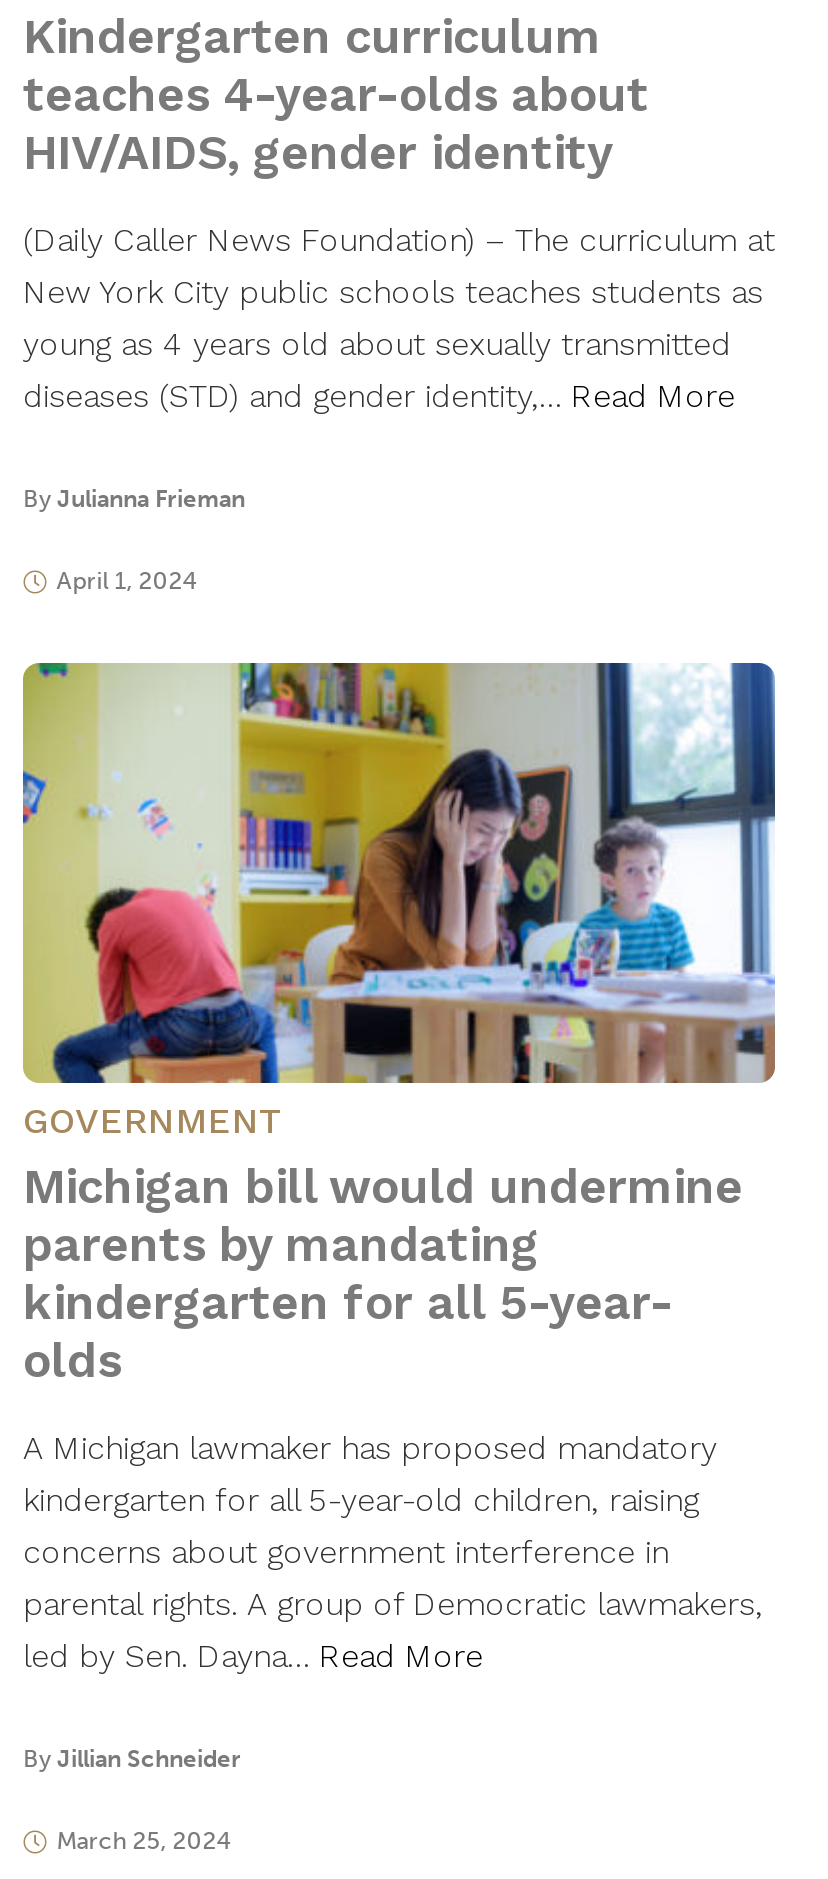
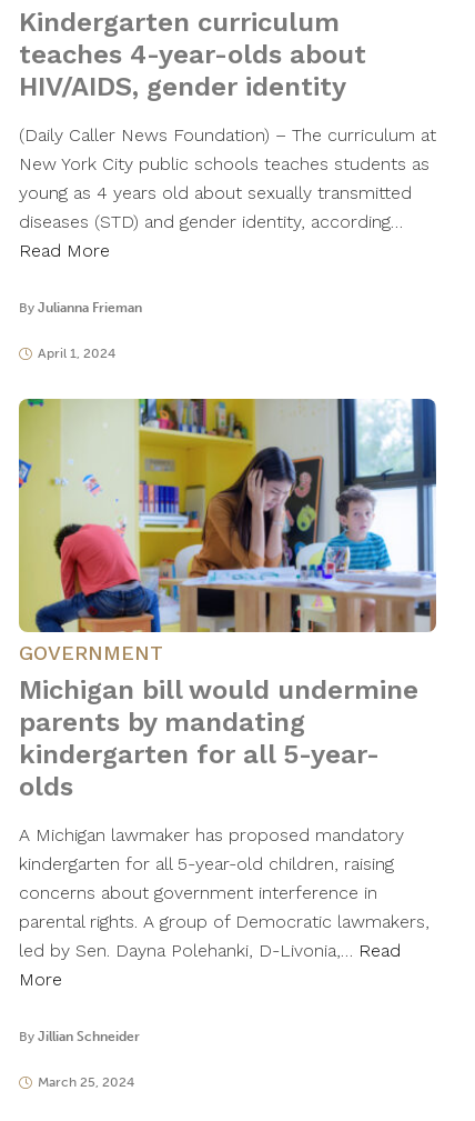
[23,377,735,415] diseases (STD) and gender identity,… Read More -> [19,211,403,261] diseases (STD) and gender identity, according… | Read More
[23,1637,483,1675] led by Sen. Dayna… Read More -> [19,940,401,990] led by Sen. Dayna Polehanki, D-Livonia,… Read | More

